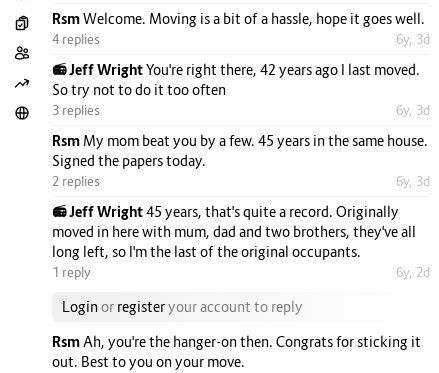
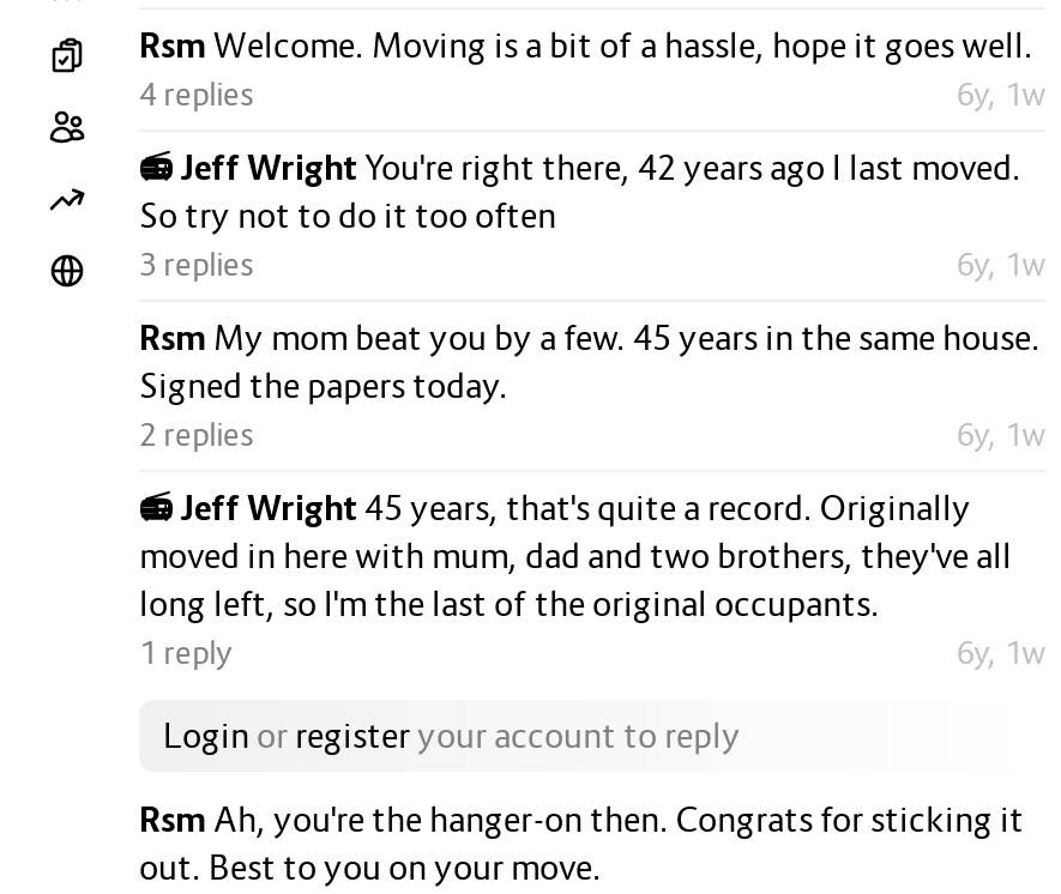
[396,31,430,47] 6y, 3d -> [957,74,1045,113] 6y, 1w
[396,102,430,118] 6y, 3d -> [957,244,1045,283] 6y, 1w
[396,173,430,189] 6y, 3d -> [957,415,1045,453] 6y, 1w
[396,264,430,280] 6y, 2d -> [957,633,1045,671] 6y, 1w

